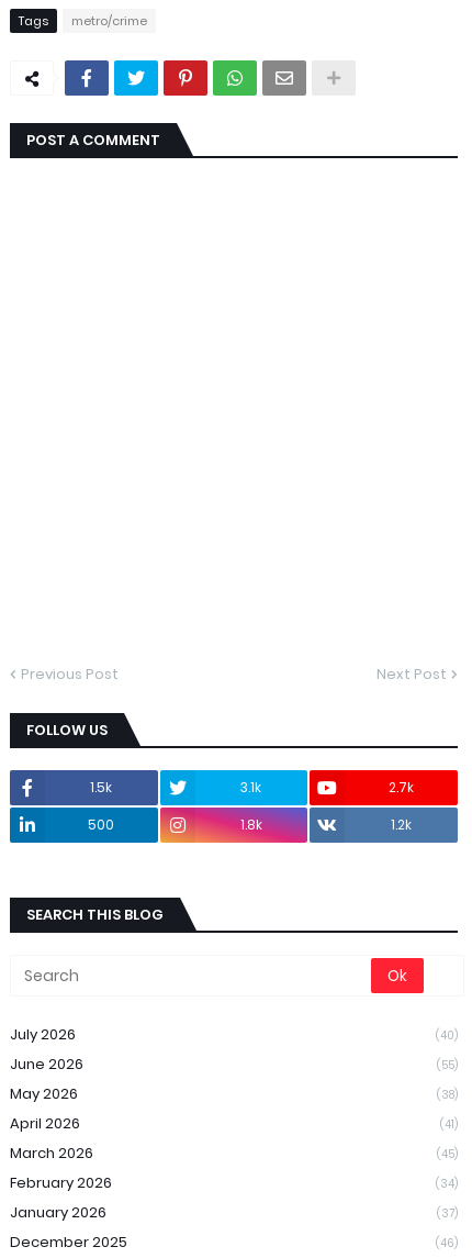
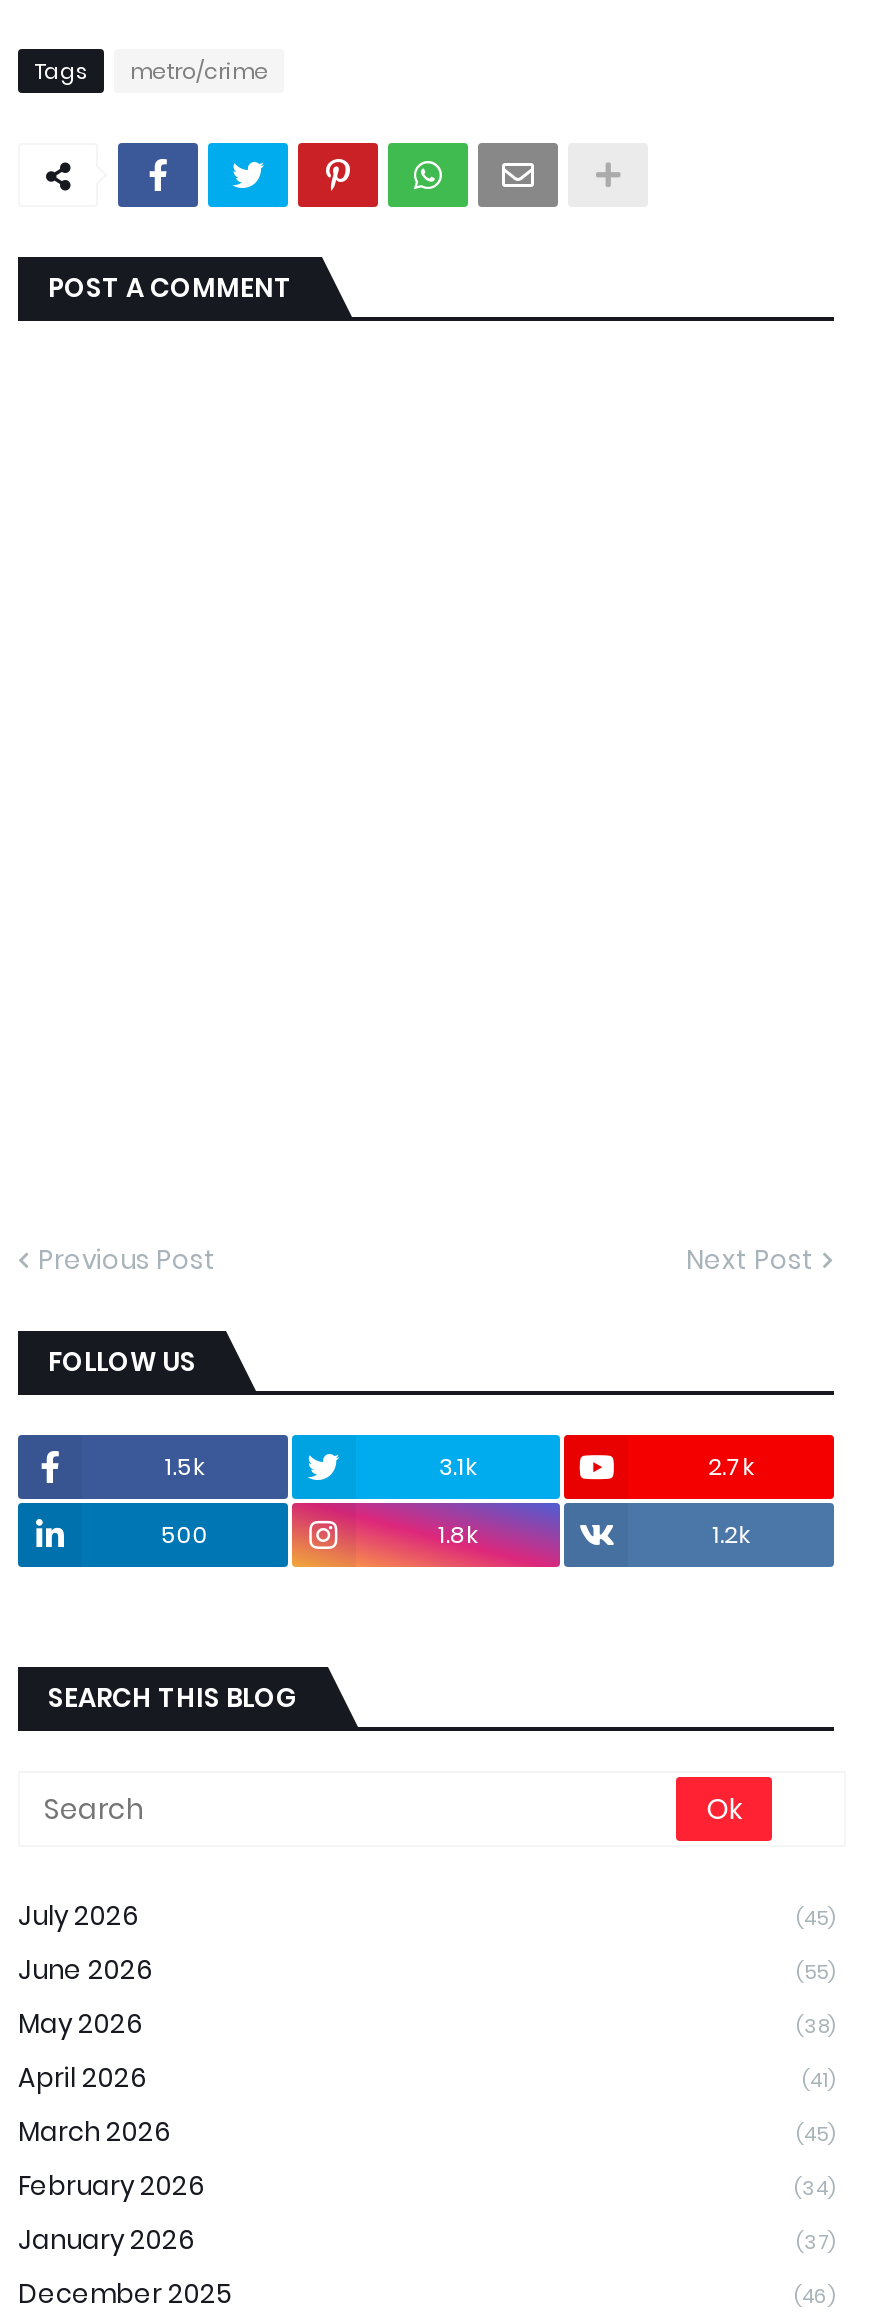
[436,1027,458,1044] (40) -> [796,1903,834,1933] (45)

